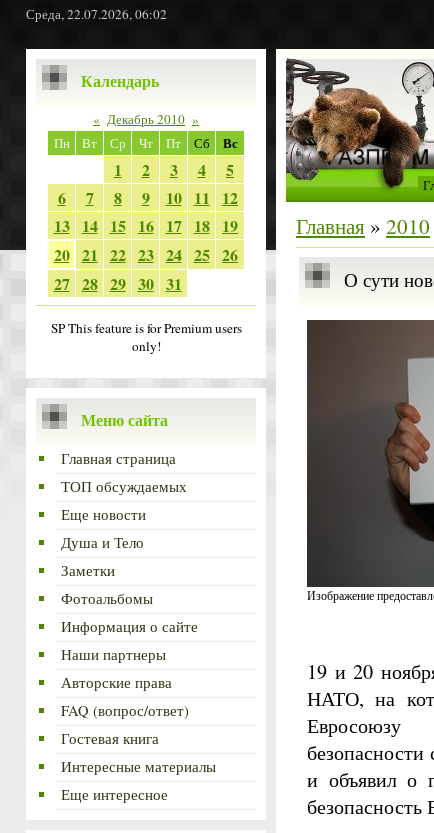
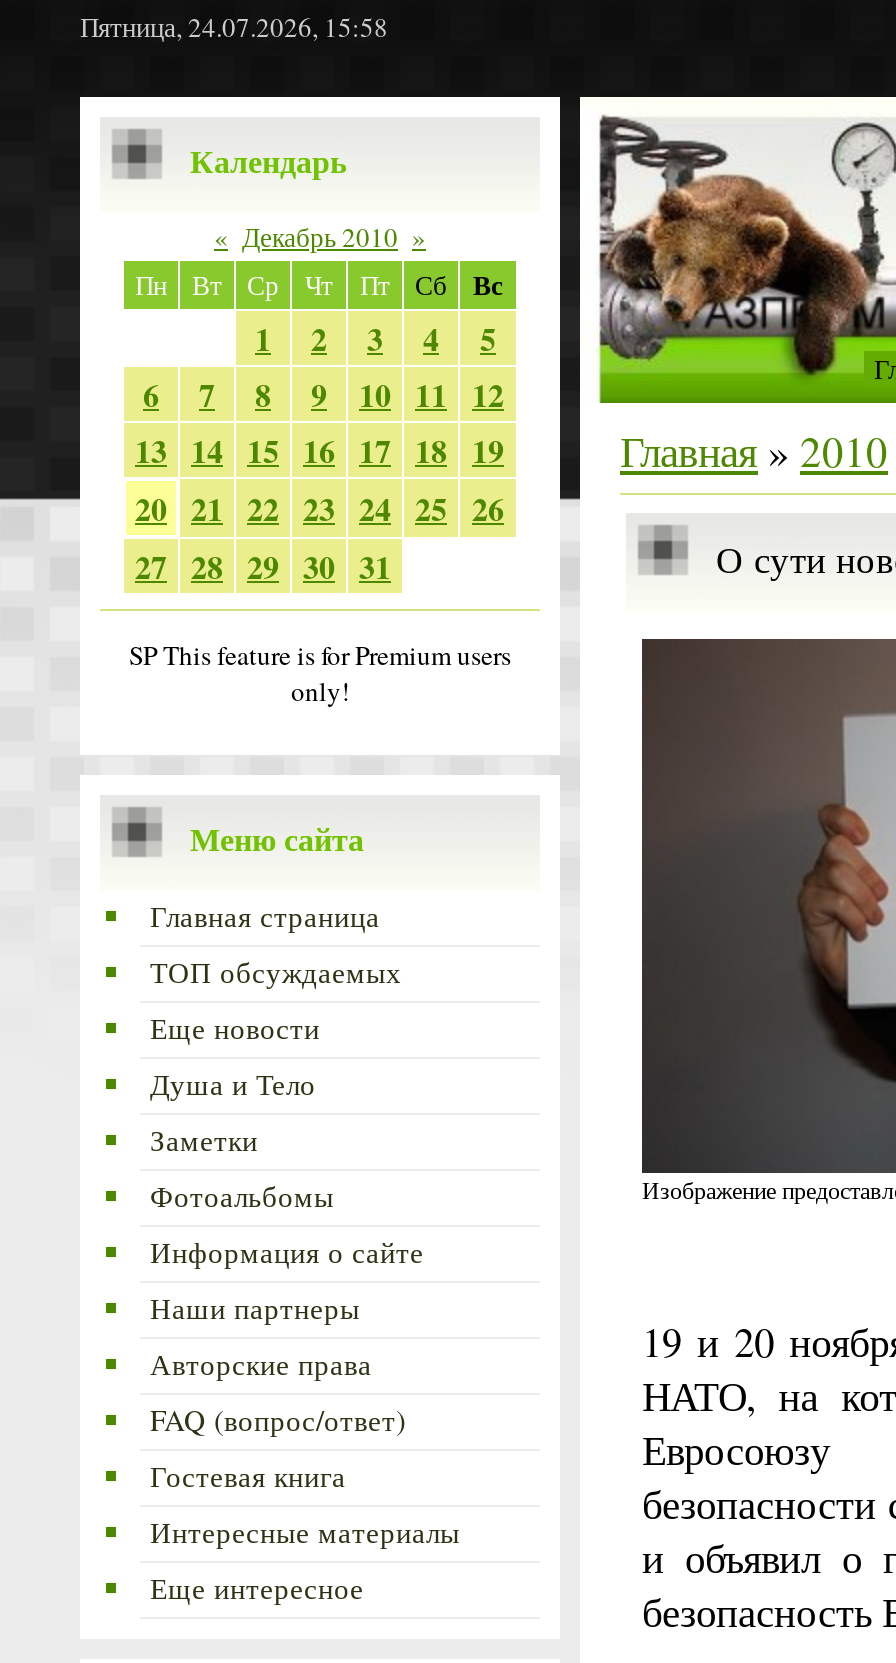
[26,5,167,23] Среда, 22.07.2026, 06:02 -> [80,9,388,45] Пятница, 24.07.2026, 15:58

